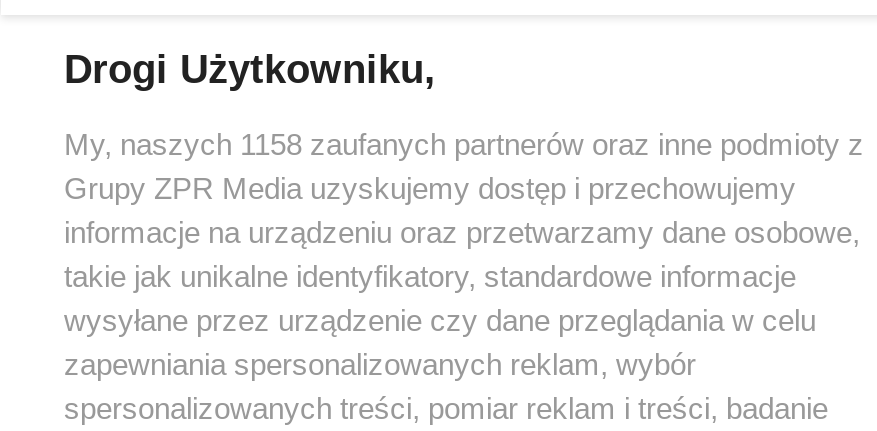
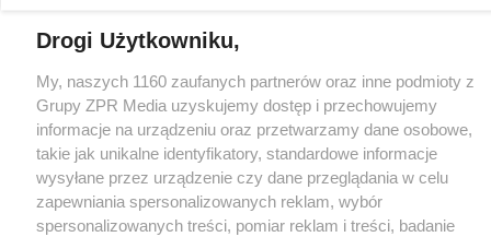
[64,127,864,161] My, naszych 1158 zaufanych partnerów oraz inne podmioty z -> [35,71,473,90] My, naszych 1160 zaufanych partnerów oraz inne podmioty z

